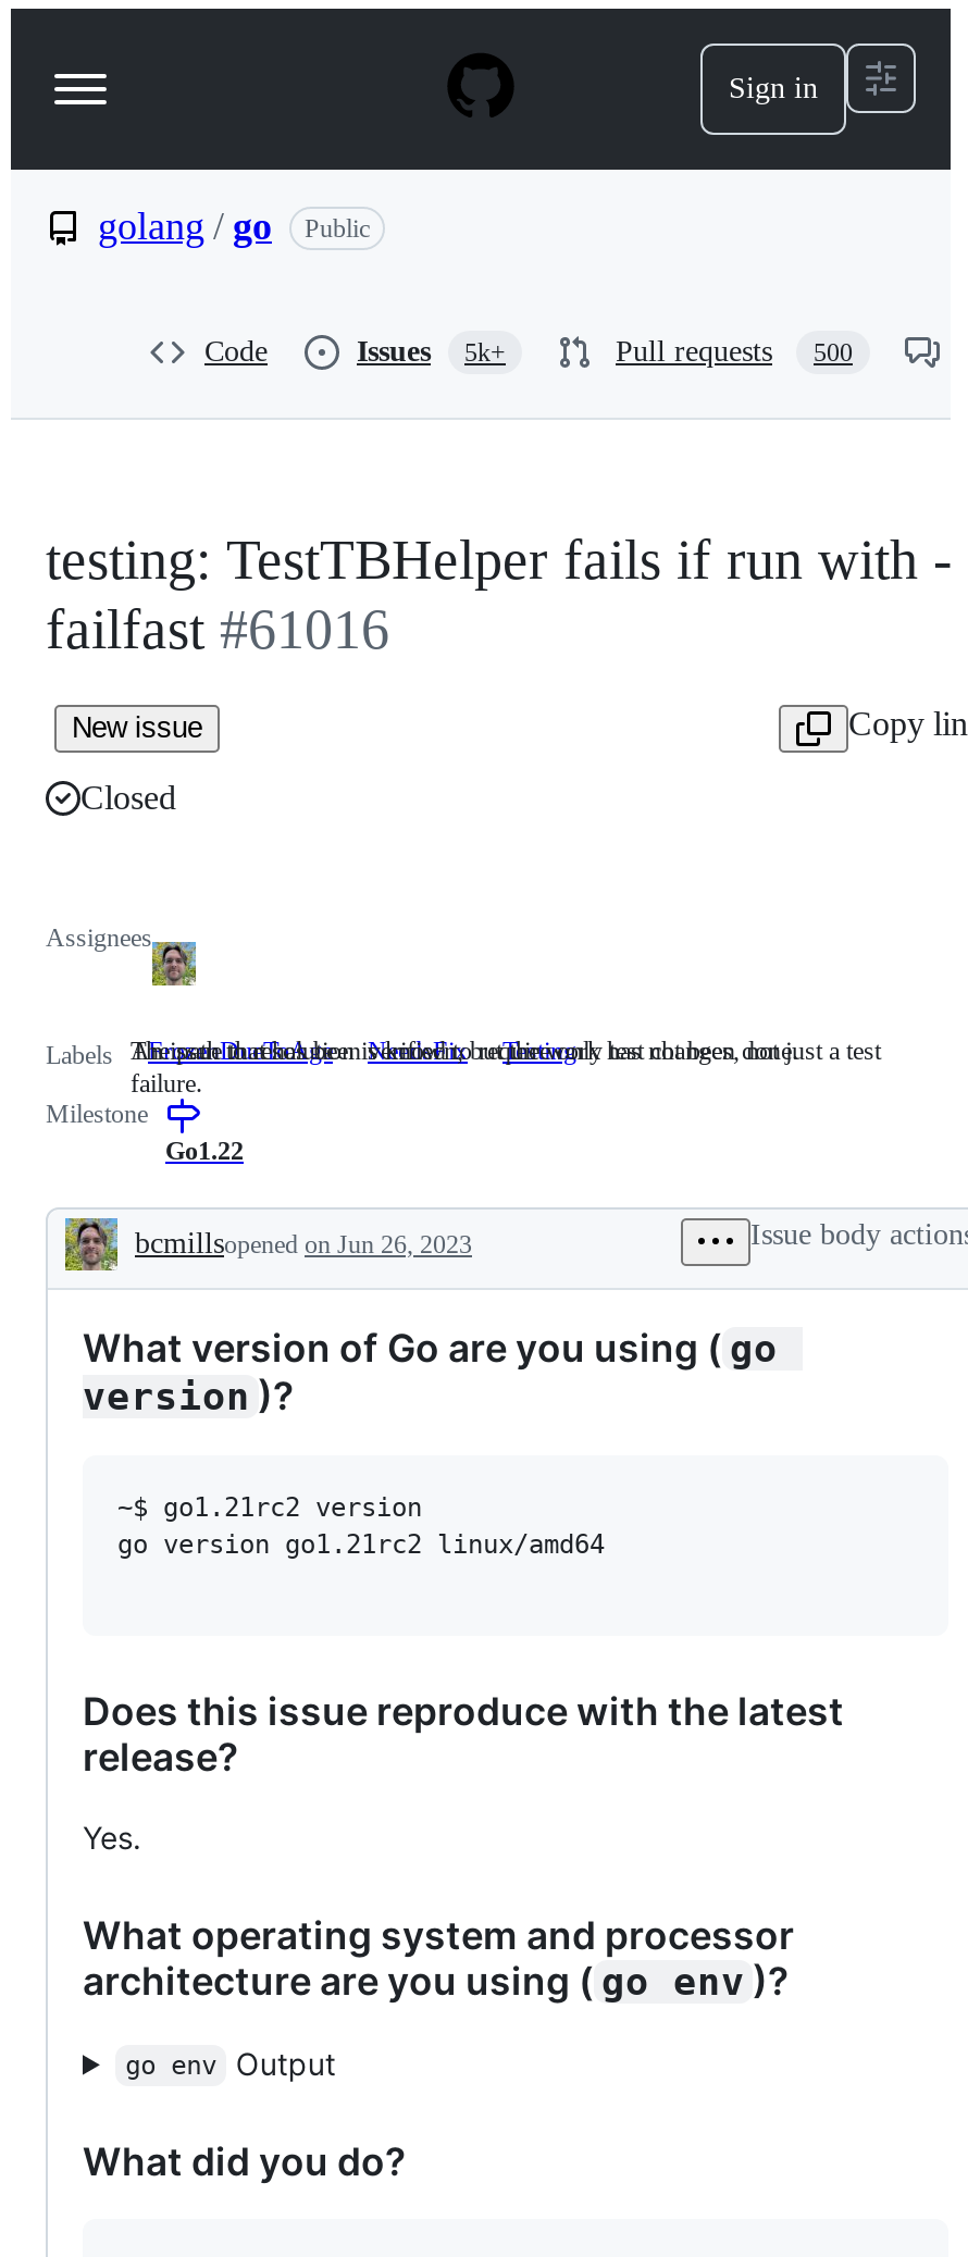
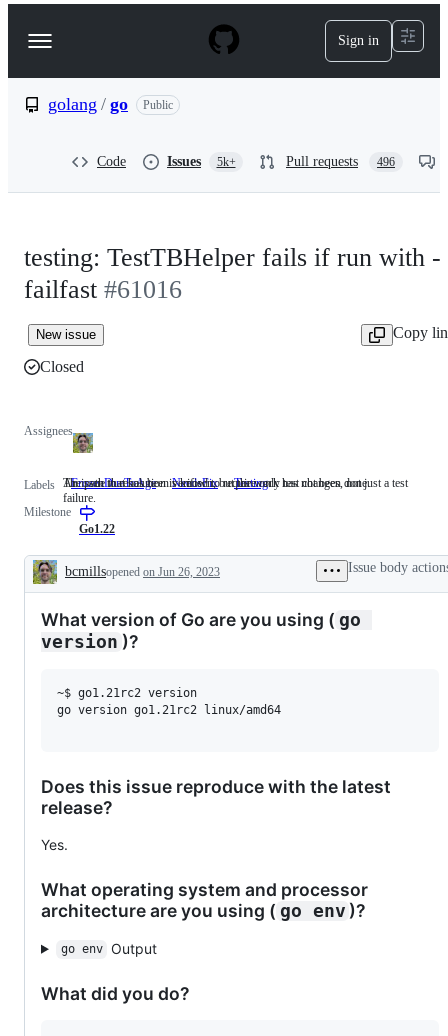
[616,335,853,368] Pull requests 500 -> [286,154,395,169] Pull requests 496

